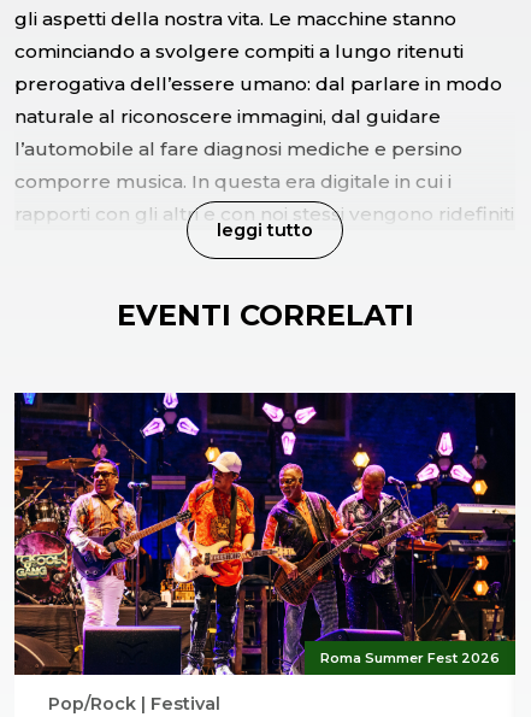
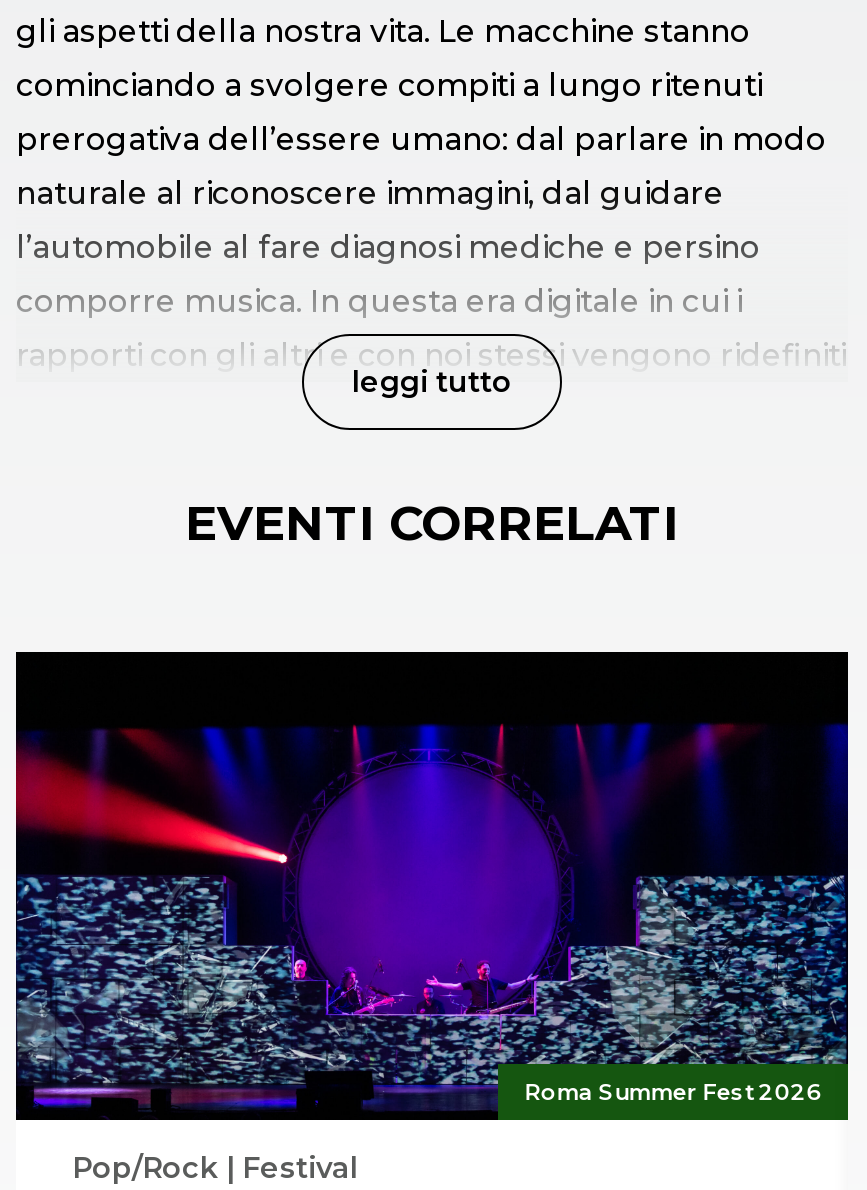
[13,392,515,676] [image] -> [14,650,850,1122] [image]

